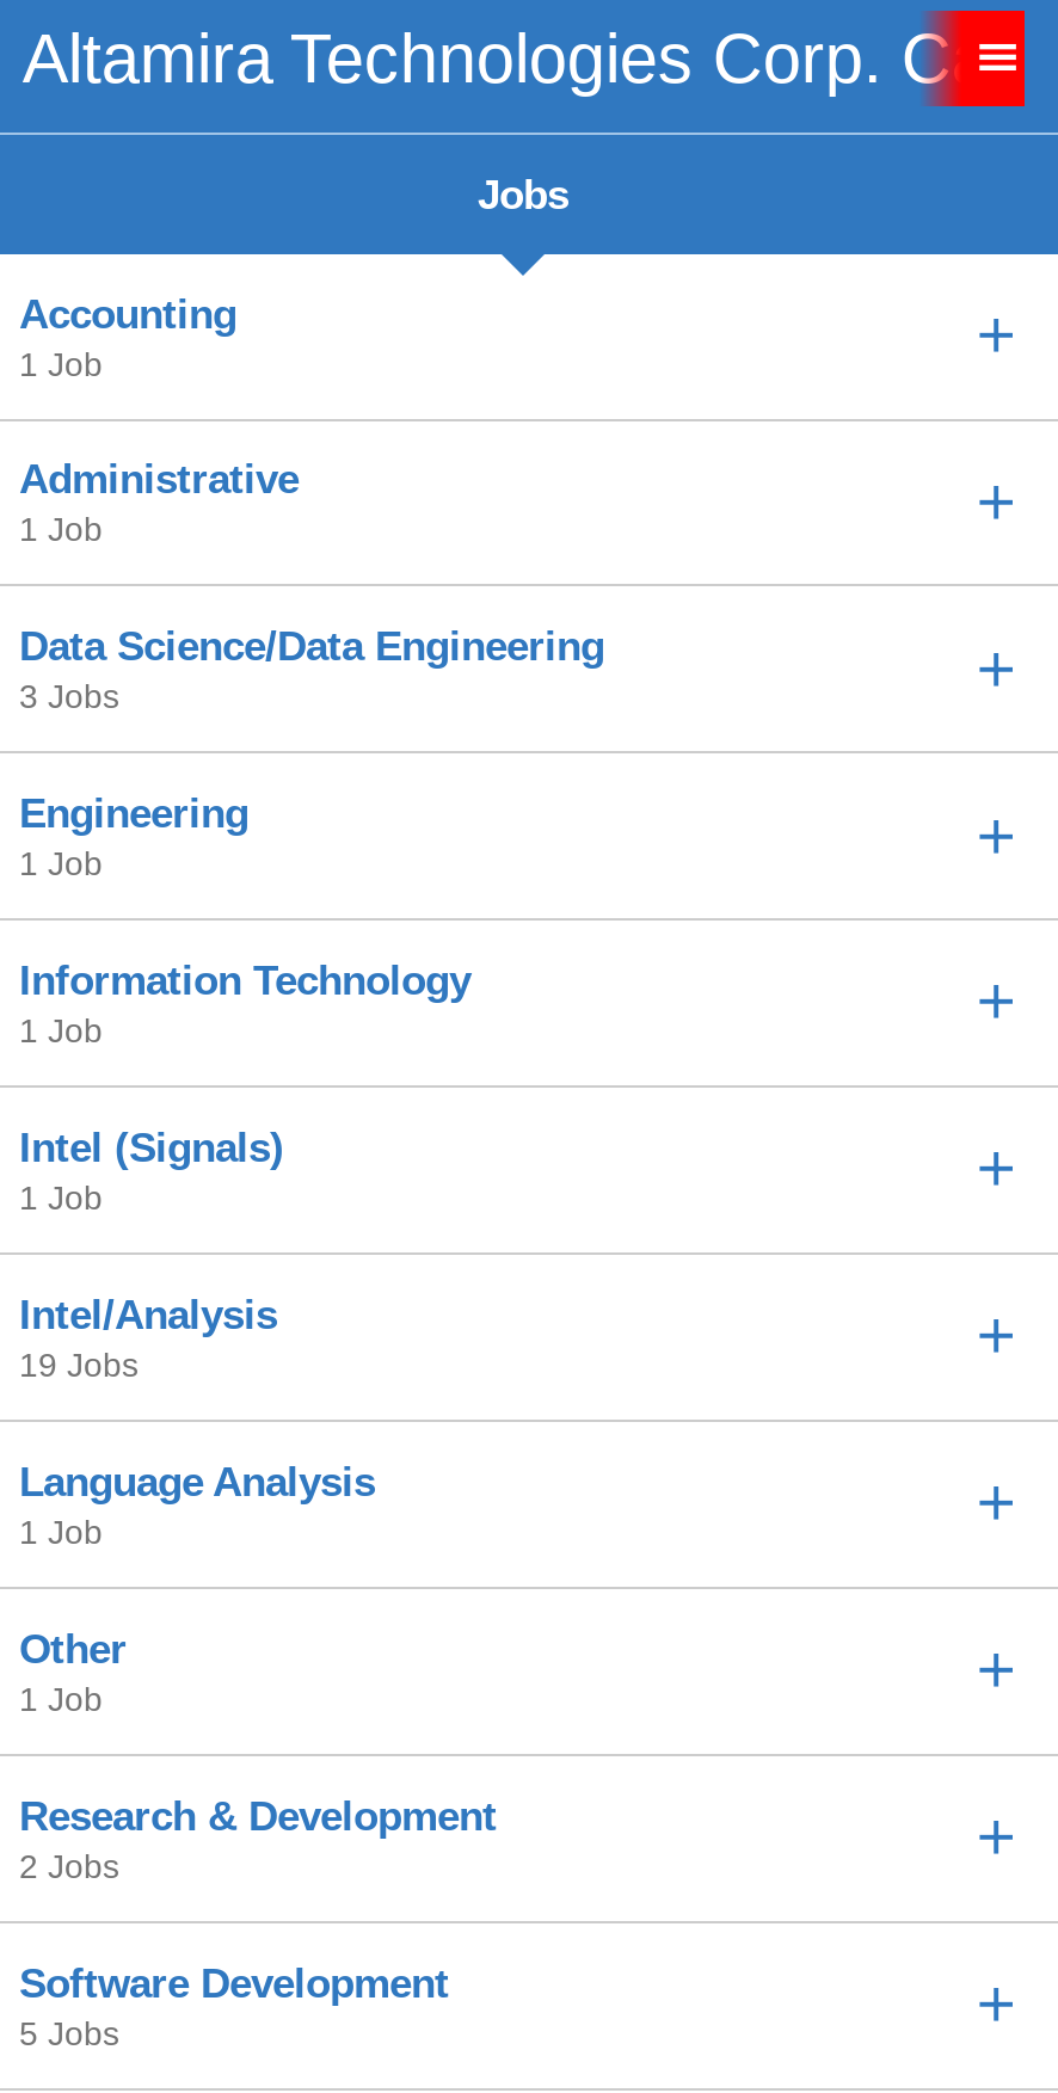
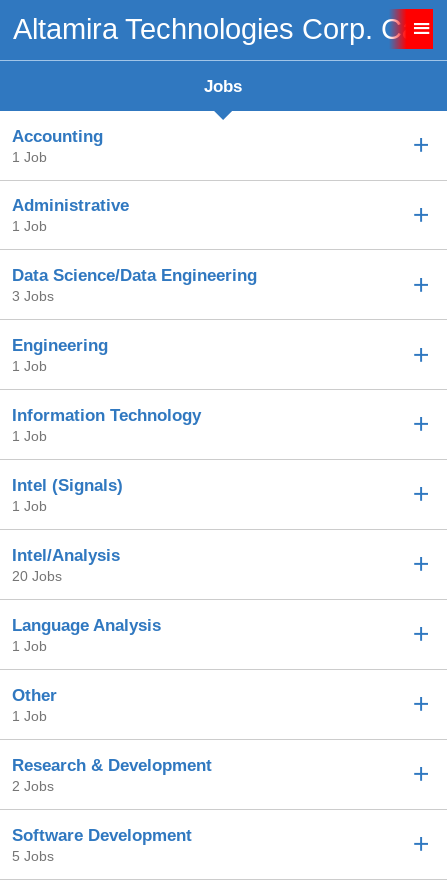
[19,1346,139,1384] 19 Jobs -> [12,568,62,584] 20 Jobs

